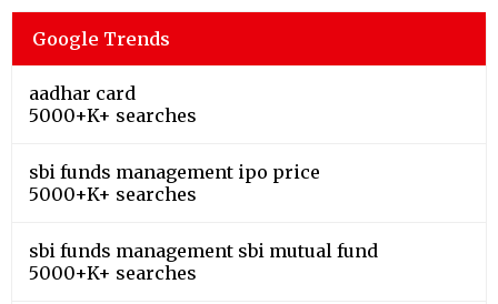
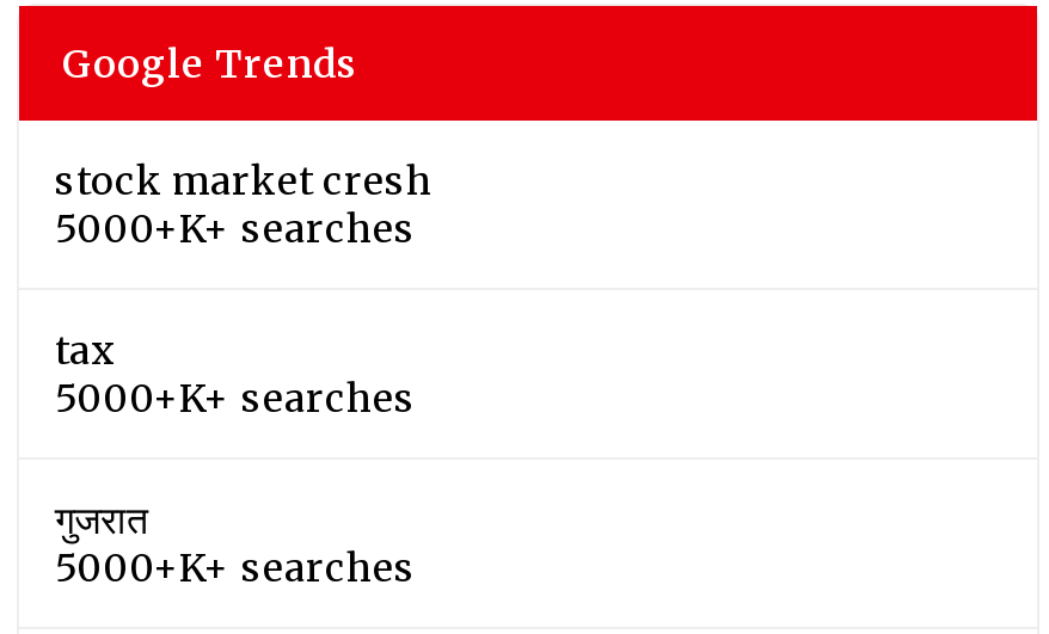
[29,82,136,105] aadhar card -> [55,157,433,205] stock market cresh
[29,161,320,183] sbi funds management ipo price -> [55,326,115,374] tax
[29,240,378,262] sbi funds management sbi mutual fund -> [55,496,148,544] गुजरात

